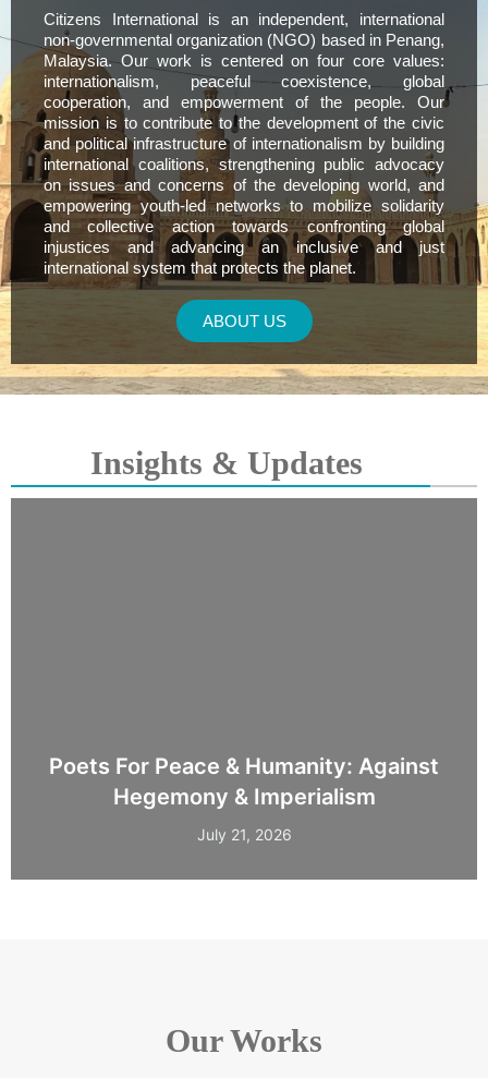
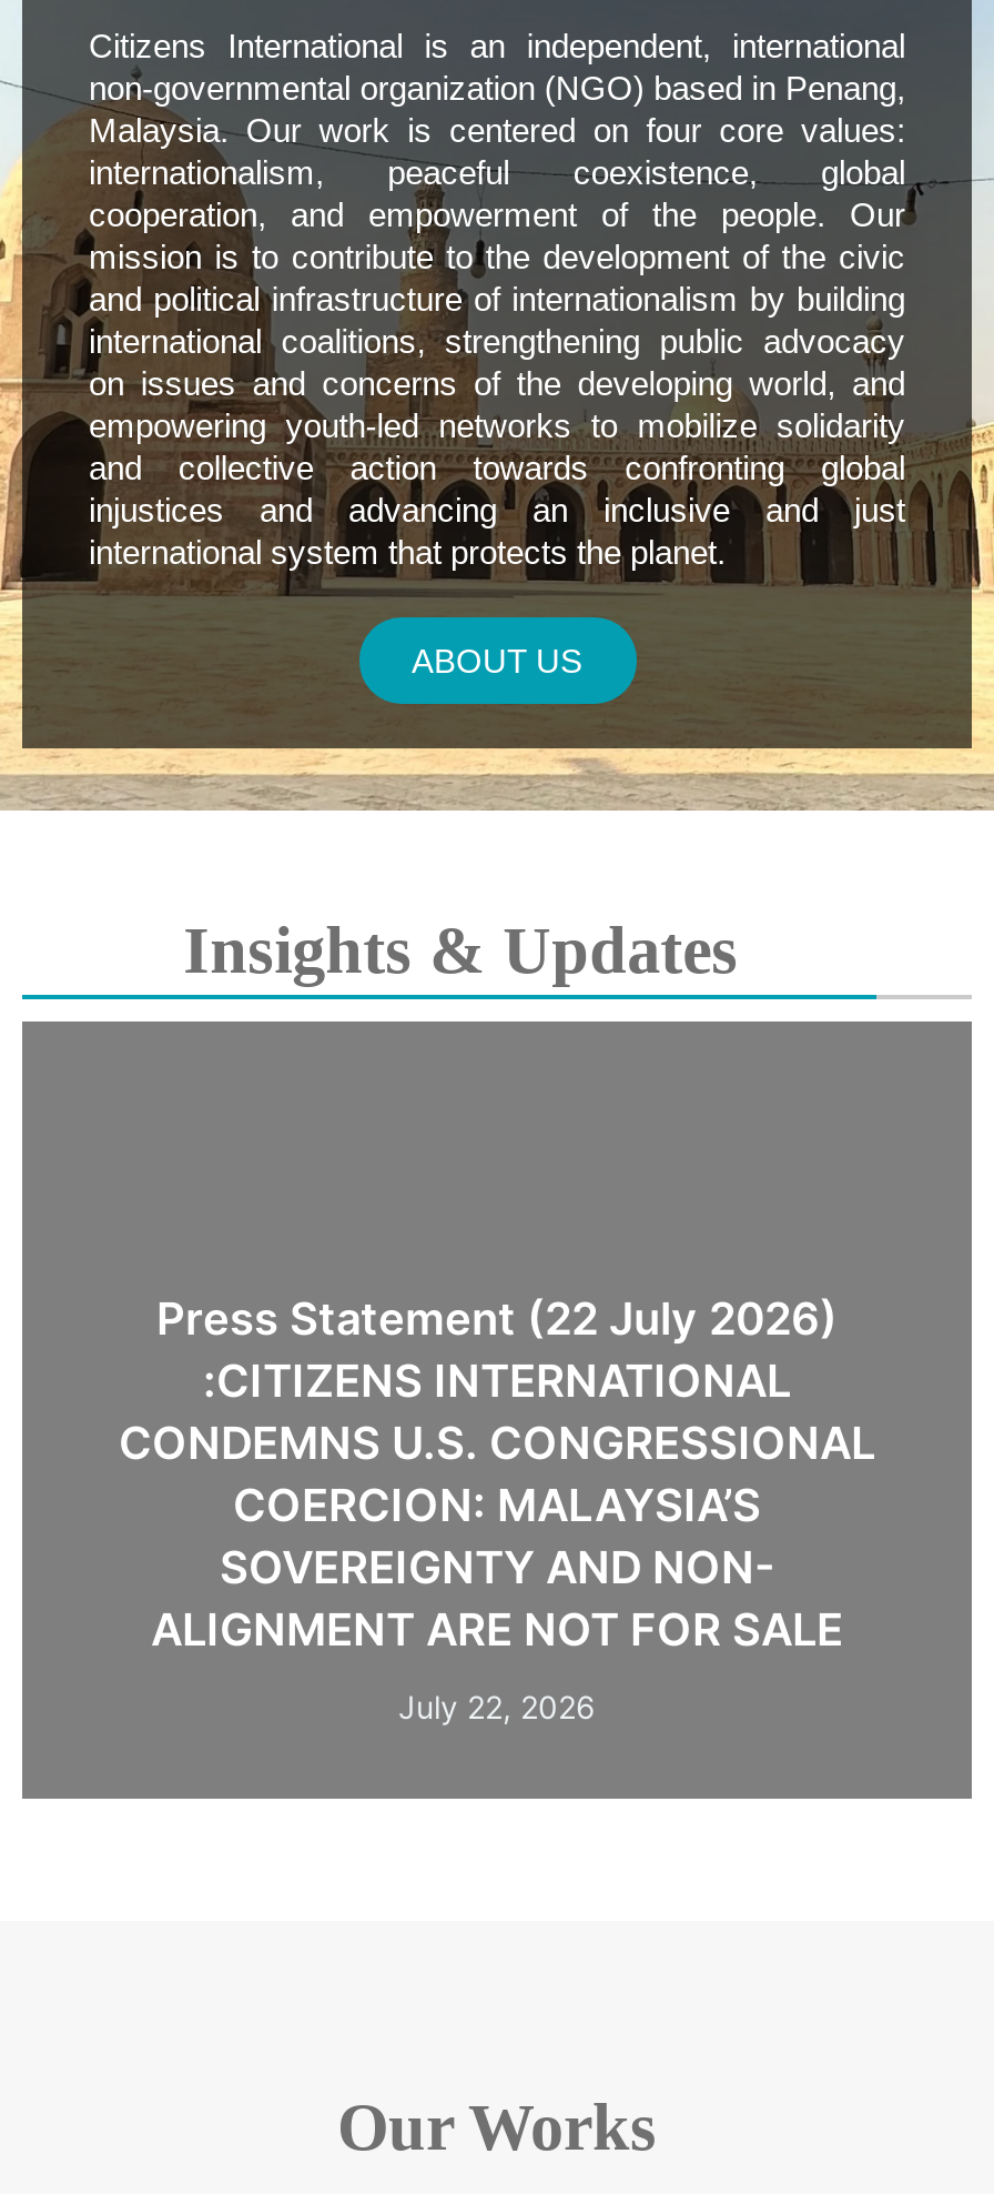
[49,754,439,810] Poets For Peace & Humanity: Against | Hegemony & Imperialism -> [119,1293,875,1657] Press Statement (22 July 2026) | :CITIZENS INTERNATIONAL | CONDEMNS U.S. CONGRESSIONAL | COERCION: MALAYSIA’S | SOVEREIGNTY AND NON- | ALIGNMENT ARE NOT FOR SALE
[197,825,291,844] July 21, 2026 -> [398,1688,596,1726] July 22, 2026

